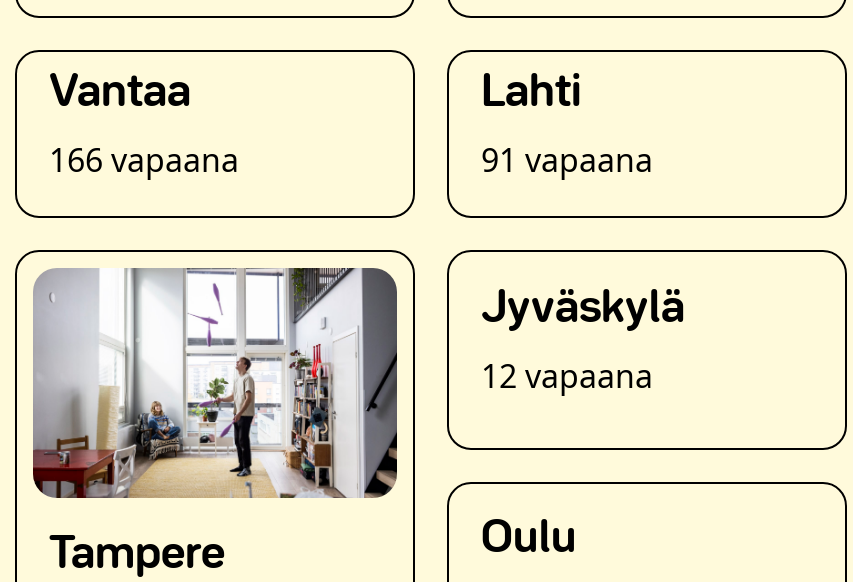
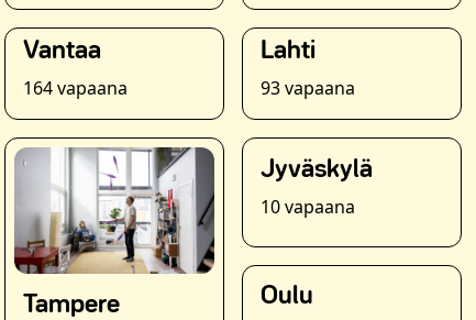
[49,138,239,182] 166 vapaana -> [23,76,128,100] 164 vapaana
[481,138,653,182] 91 vapaana -> [261,76,355,100] 93 vapaana
[481,354,653,398] 12 vapaana -> [261,194,355,219] 10 vapaana

